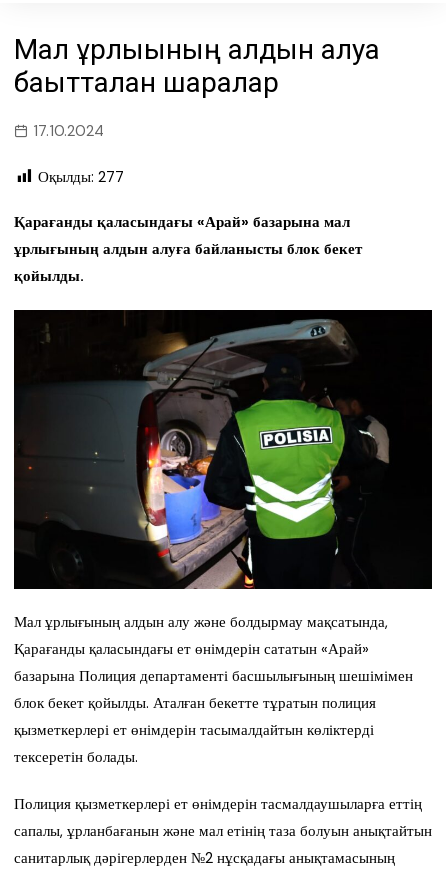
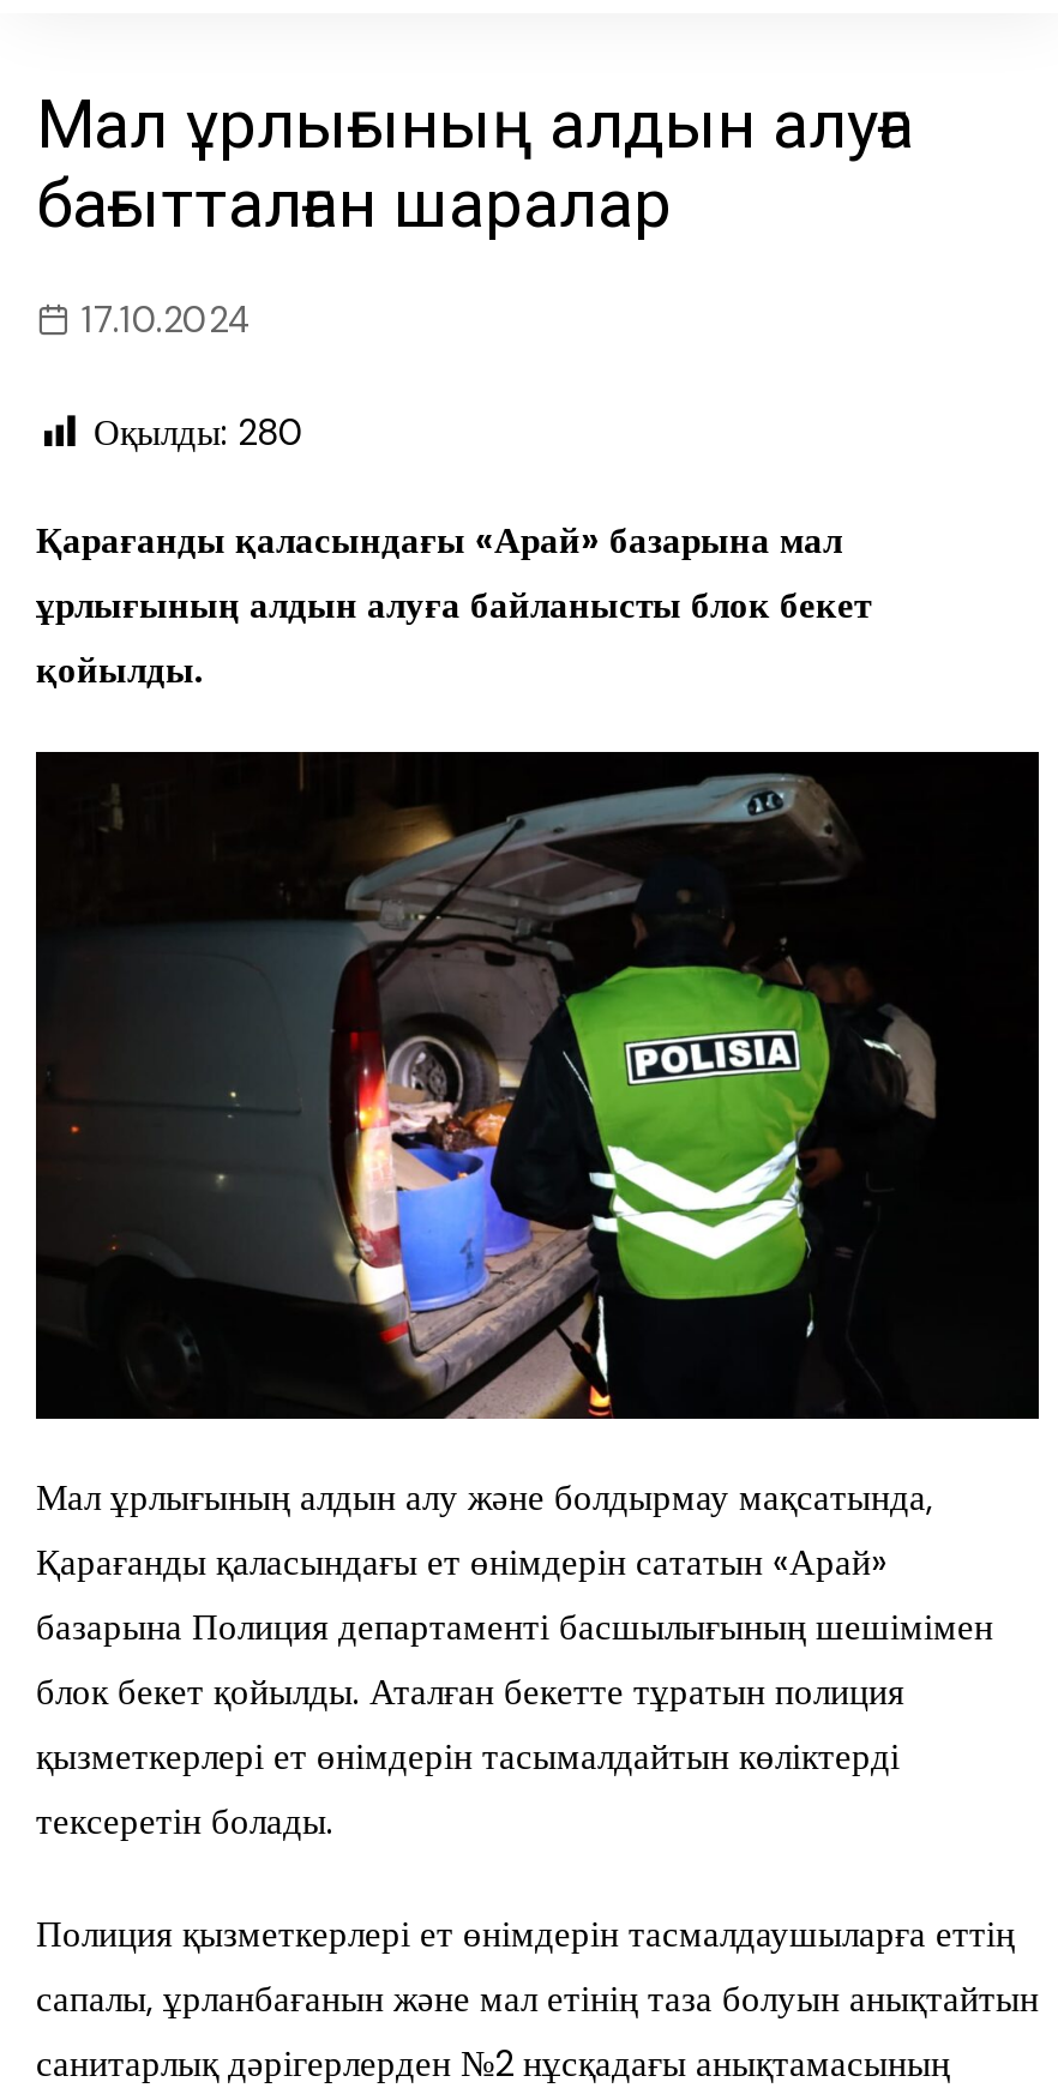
[38,167,124,187] Оқылды: 277 -> [94,408,305,456] Оқылды: 280

